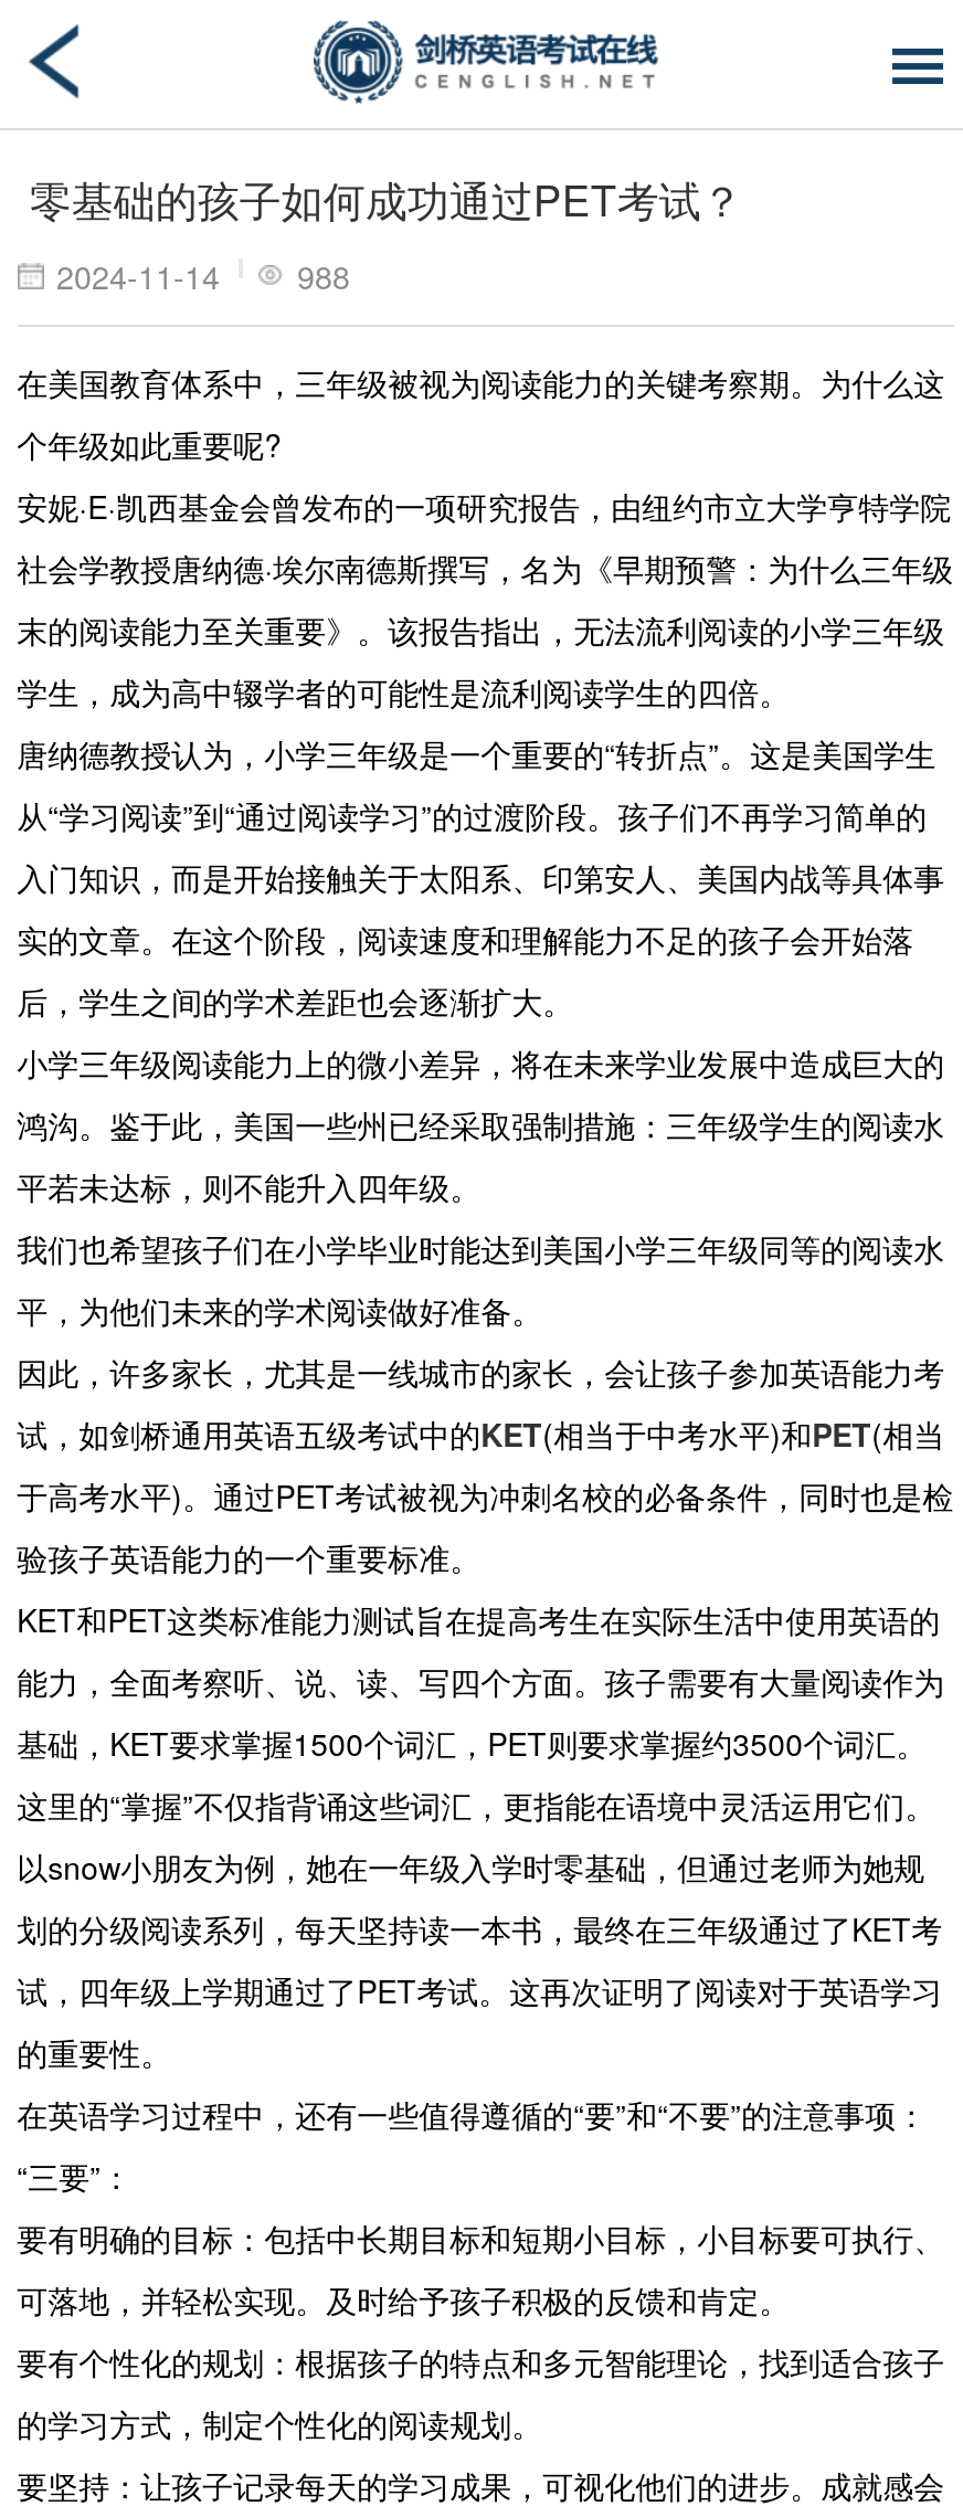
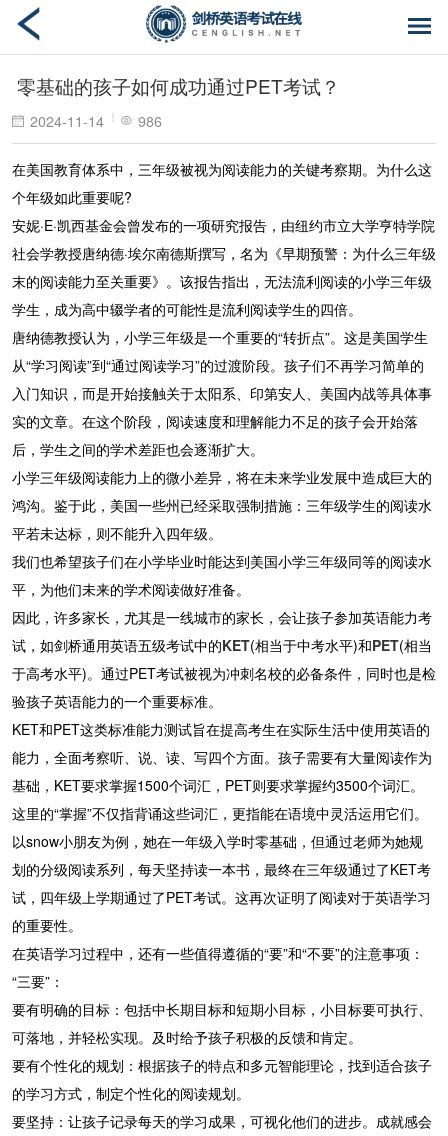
[56,253,350,297] 2024-11-14 988 -> [29,111,162,131] 2024-11-14 986

